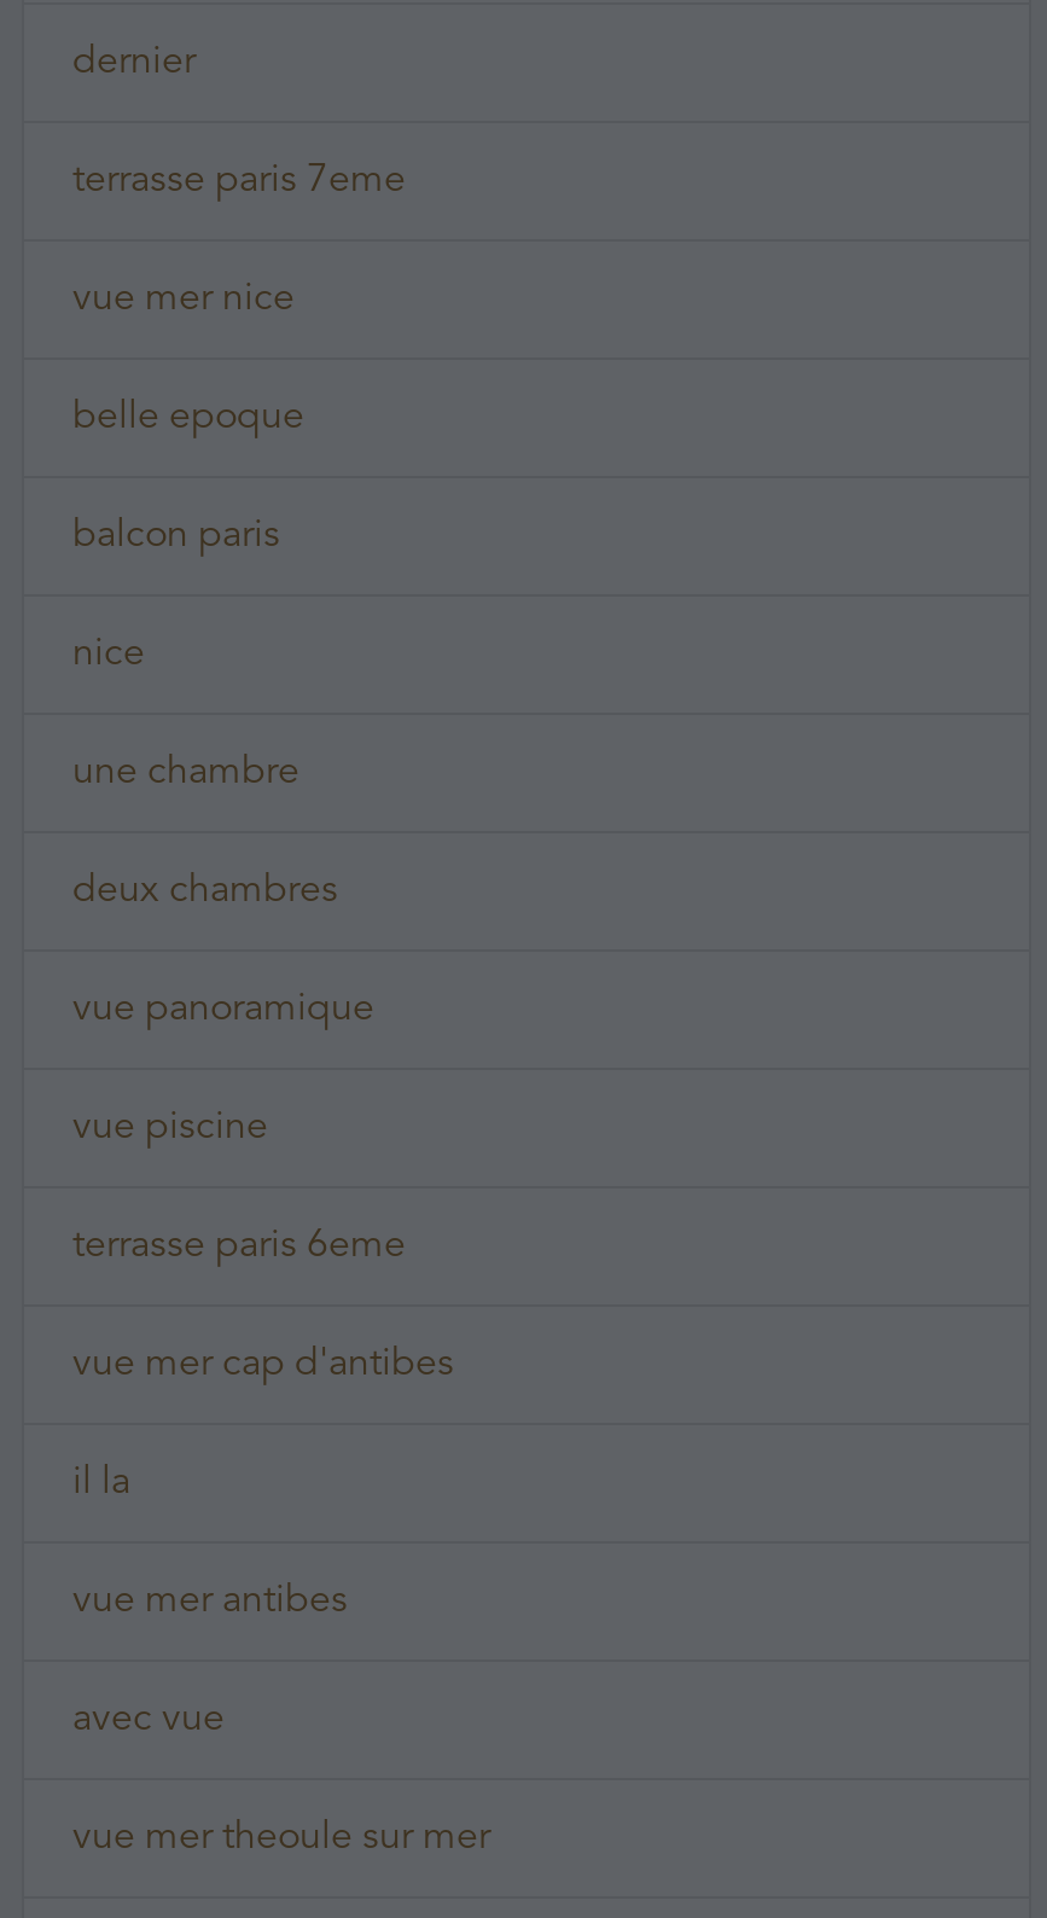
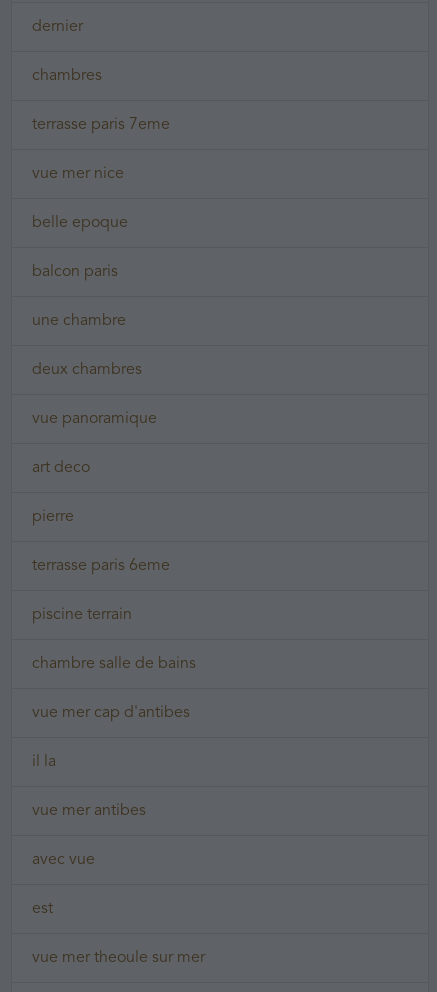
none -> [32,68,102,84] chambres
[72,635,145,674] nice -> none
[72,1109,268,1147] vue piscine -> [32,460,90,525] art deco | pierre
none -> [32,607,196,672] piscine terrain | chambre salle de bains
none -> [32,901,53,917] est

